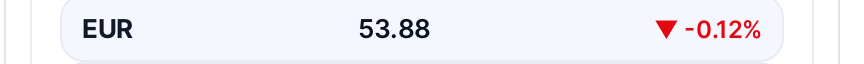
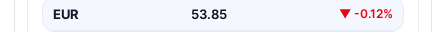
[358,11,430,43] 53.88 -> [191,6,227,22] 53.85

